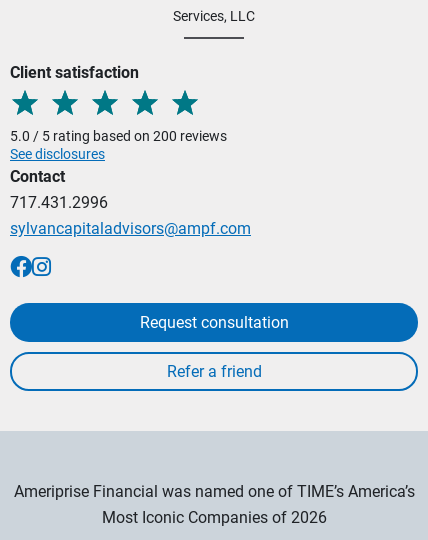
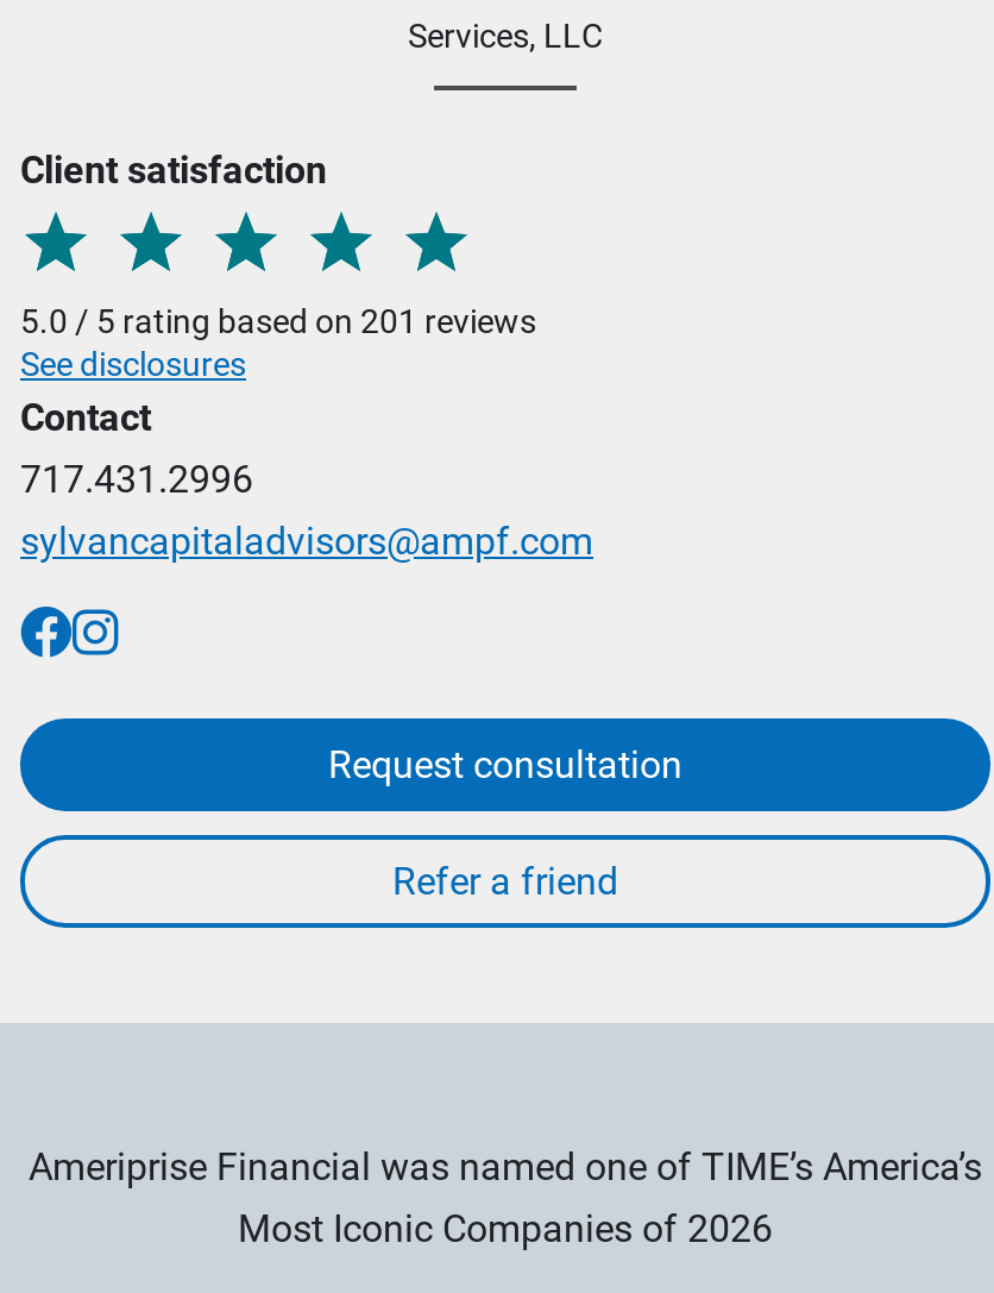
[10,128,227,144] 5.0 / 5 rating based on 200 reviews -> [20,302,536,340] 5.0 / 5 rating based on 201 reviews

